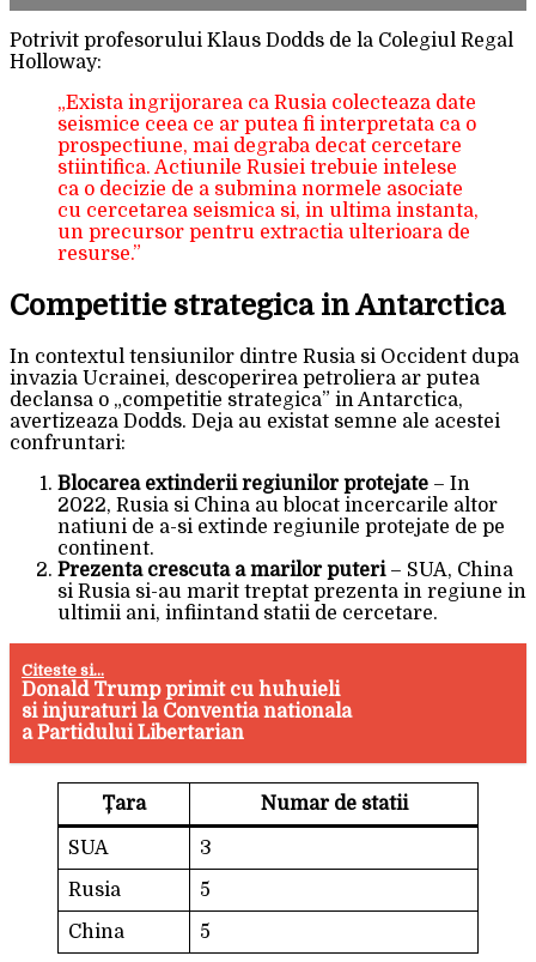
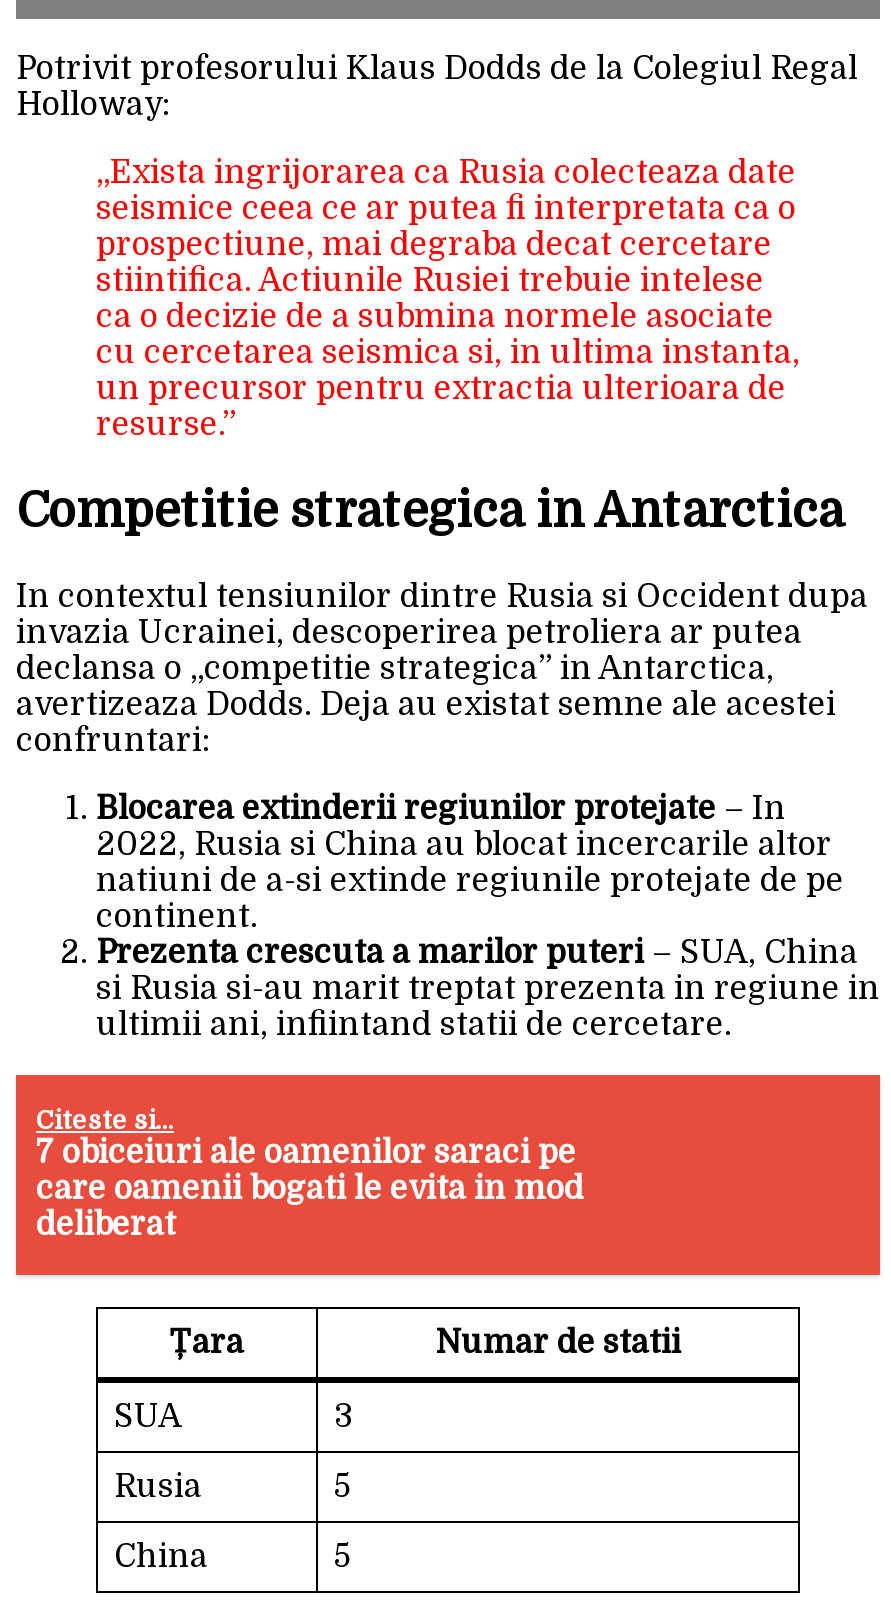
[22,680,352,744] Donald Trump primit cu huhuieli | si injuraturi la Conventia nationala | a Partidului Libertarian -> [36,1135,584,1243] 7 obiceiuri ale oamenilor saraci pe | care oamenii bogati le evita in mod | deliberat

